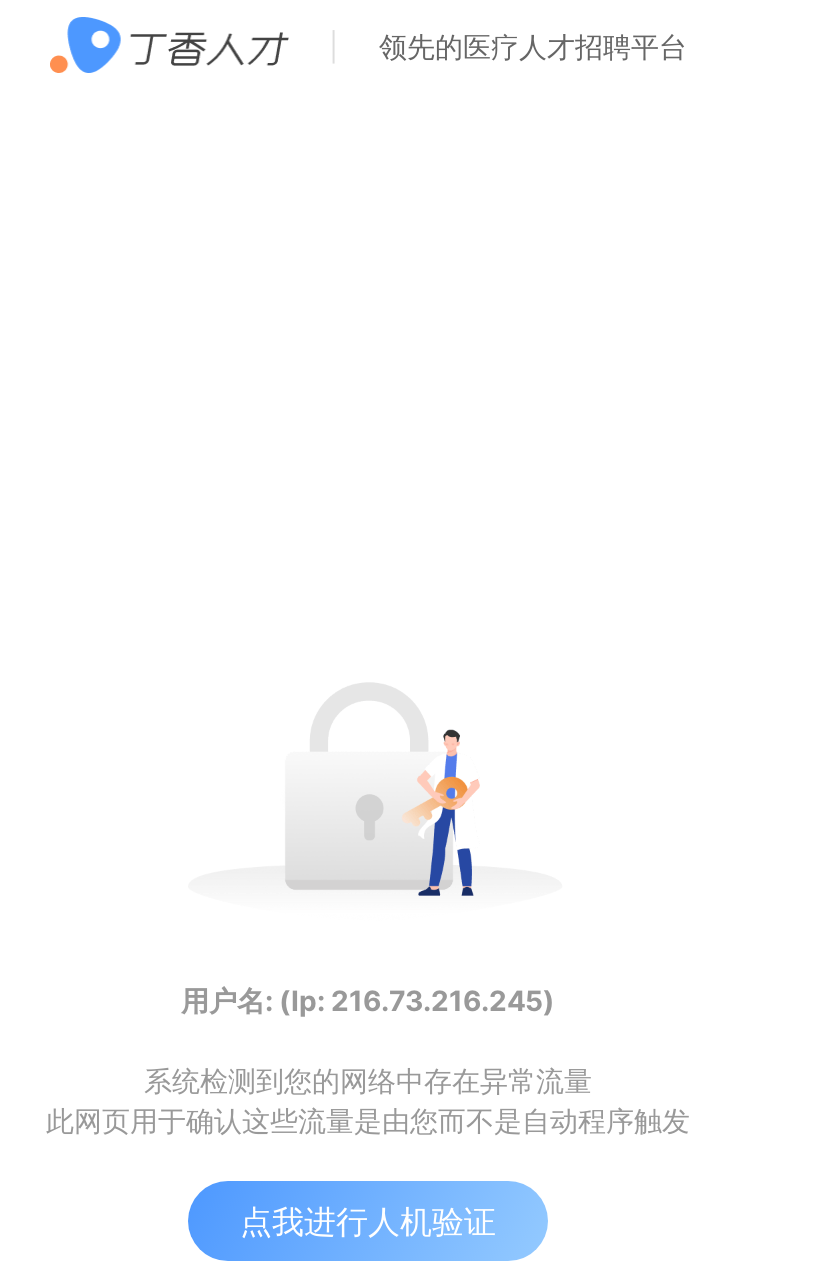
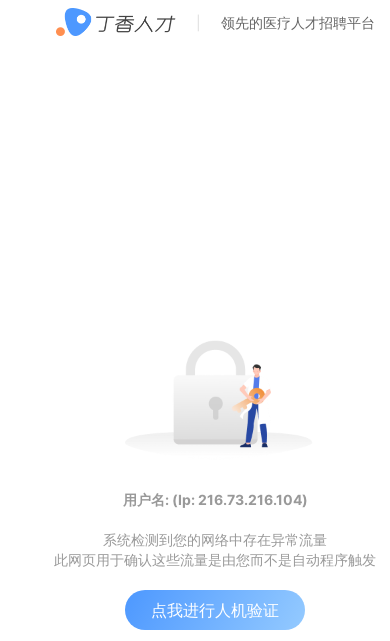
[181,983,555,1017] 用户名: (Ip: 216.73.216.245) -> [122,491,307,508] 用户名: (Ip: 216.73.216.104)

